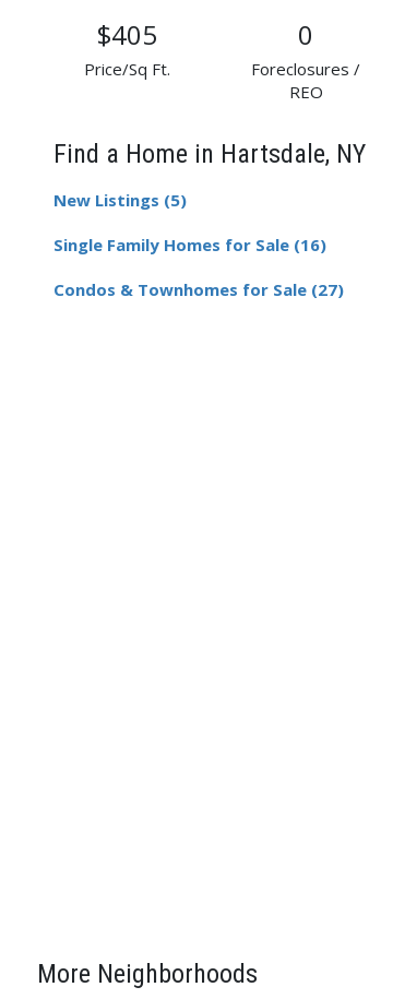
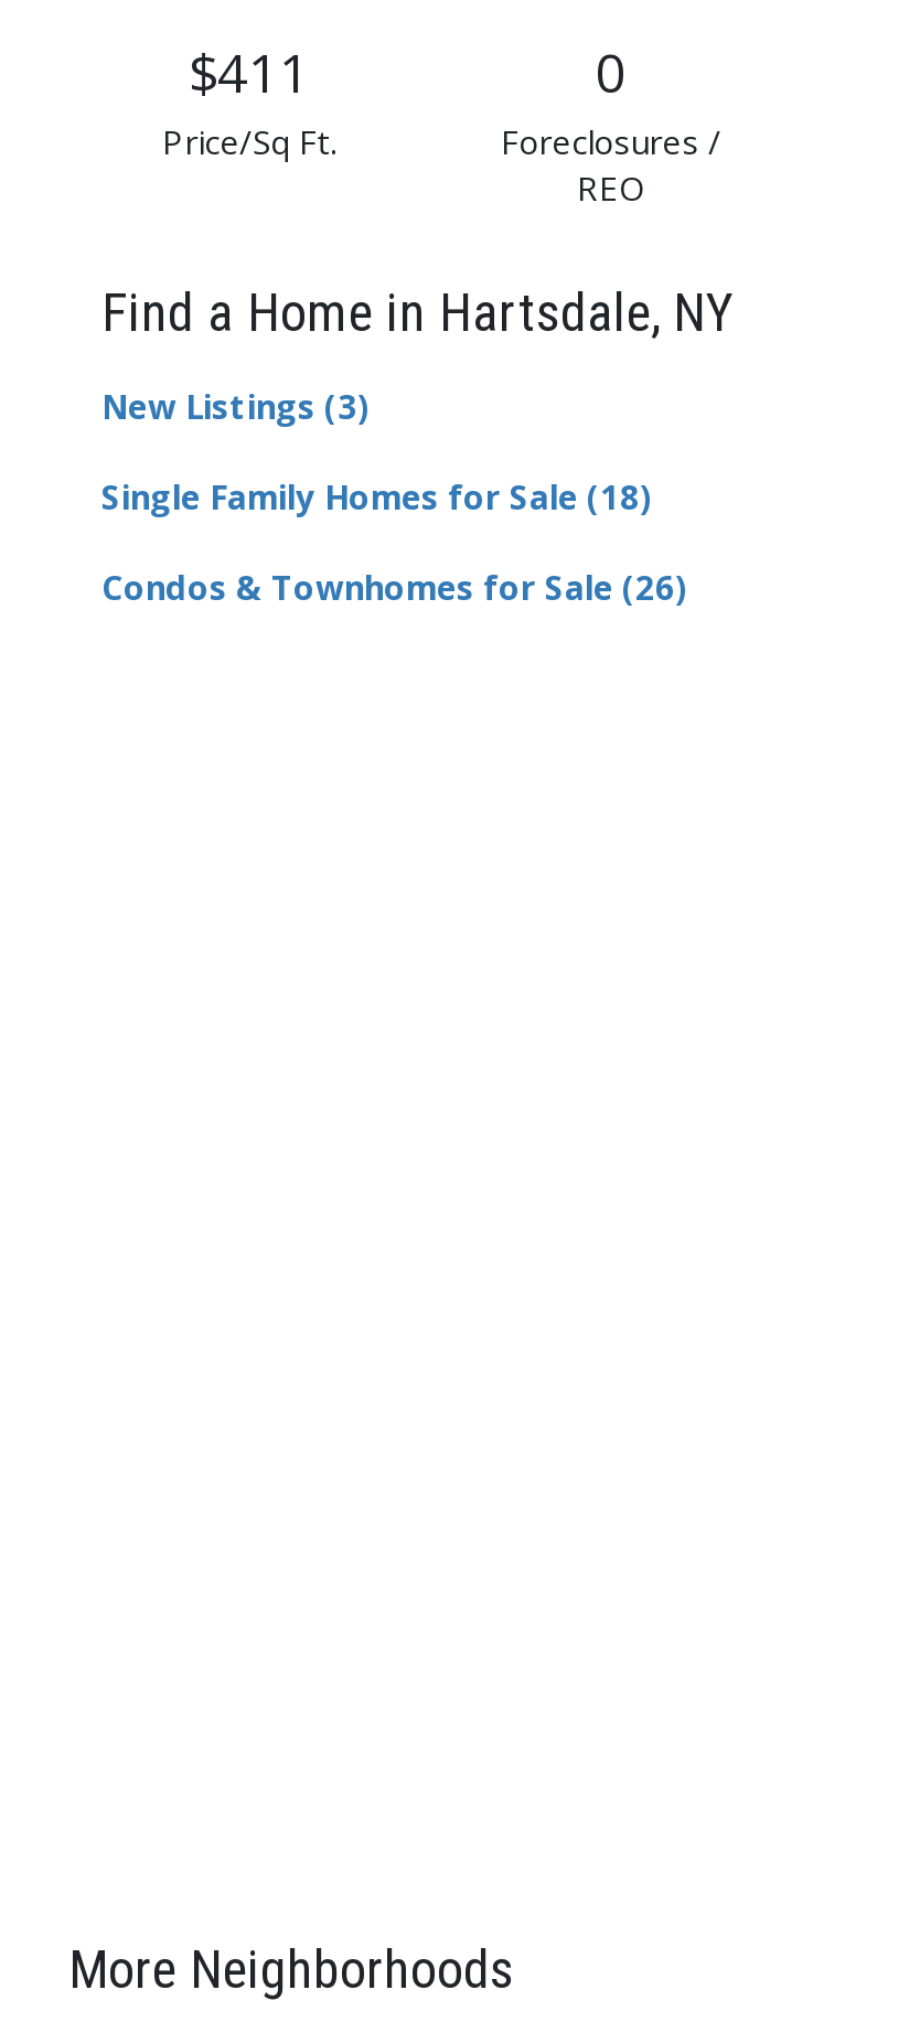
[97,16,157,52] $405 -> [189,35,310,108] $411
[53,189,187,211] New Listings (5) -> [101,384,371,428] New Listings (3)
[53,234,326,255] Single Family Homes for Sale (16) -> [101,474,653,518] Single Family Homes for Sale (18)
[53,278,344,300] Condos & Townhomes for Sale (27) -> [101,565,688,609] Condos & Townhomes for Sale (26)

